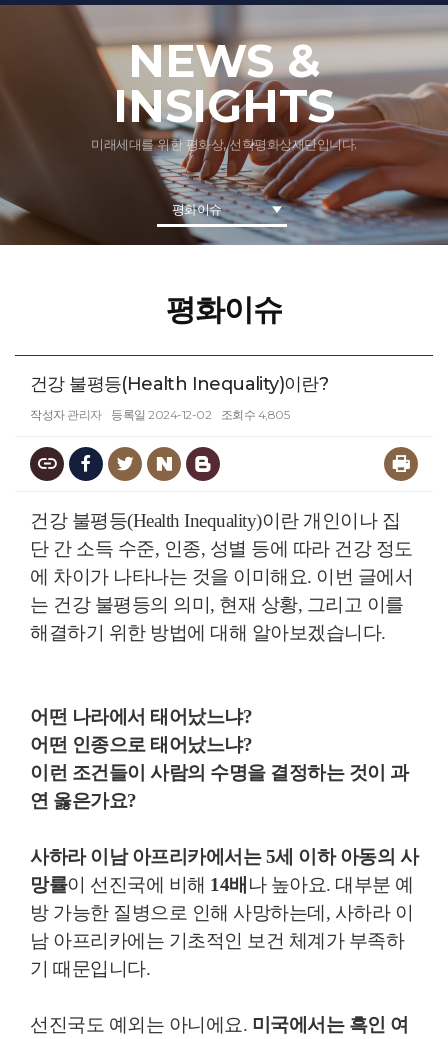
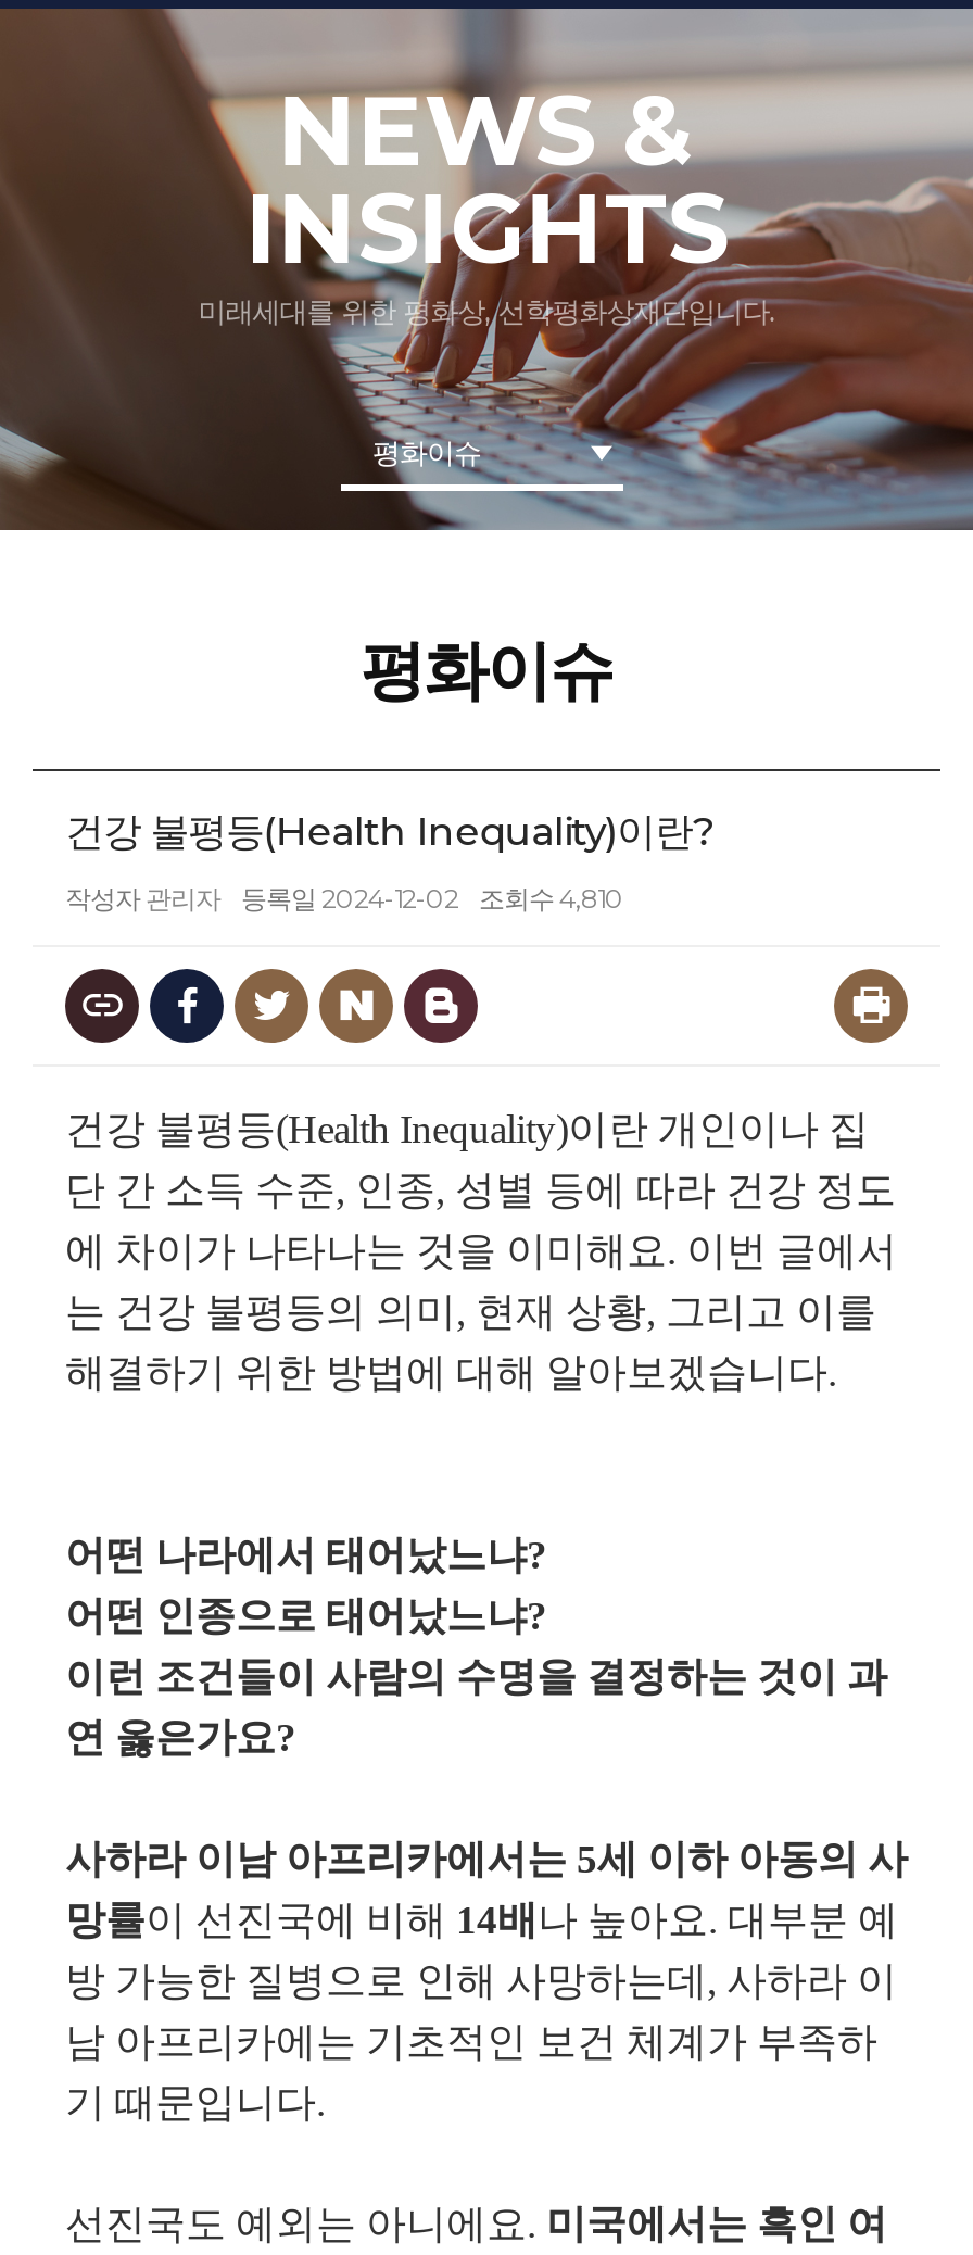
[30,407,289,422] 작성자 관리자 등록일 2024-12-02 조회수 4,805 -> [65,881,623,914] 작성자 관리자 등록일 2024-12-02 조회수 4,810

